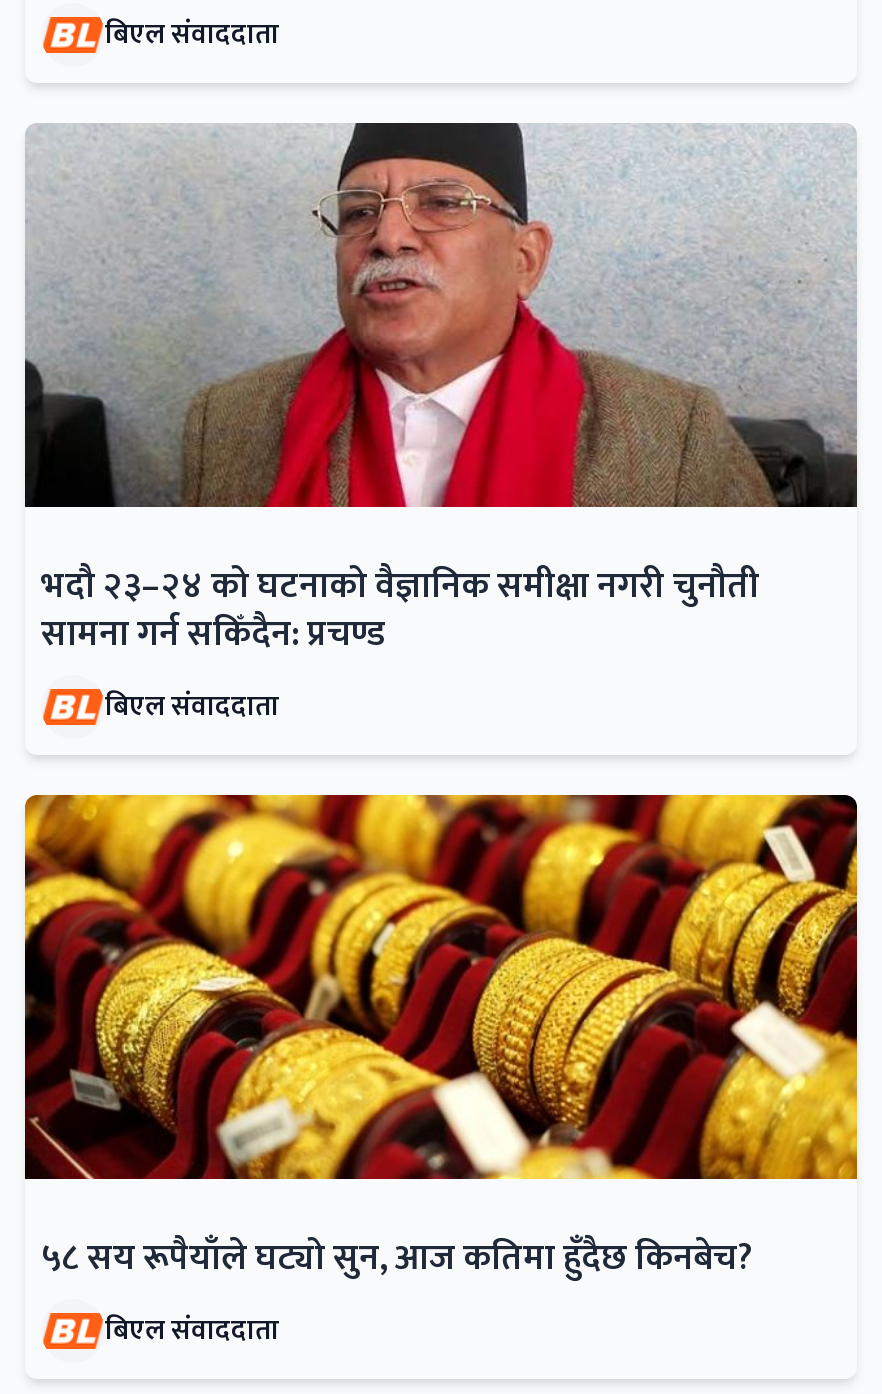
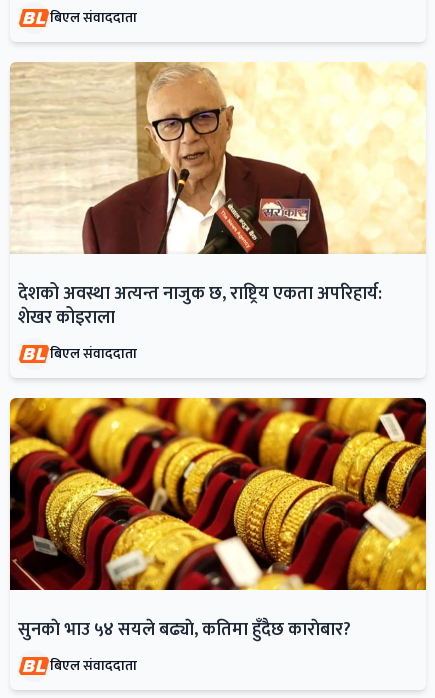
[23,121,859,665] [image] | भदौ २३–२४ को घटनाको वैज्ञानिक समीक्षा नगरी चुनौती | सामना गर्न सकिँदैन: प्रचण्ड -> [10,61,426,333] [image] | देशको अवस्था अत्यन्त नाजुक छ, राष्ट्रिय एकता अपरिहार्य: | शेखर कोइराला
[41,1229,753,1289] ५८ सय रूपैयाँले घट्यो सुन, आज कतिमा हुँदैछ किनबेच? -> [18,615,351,645] सुनकाे भाउ ५४ सयले बढ्याे, कतिमा हुँदैछ काराेबार?

